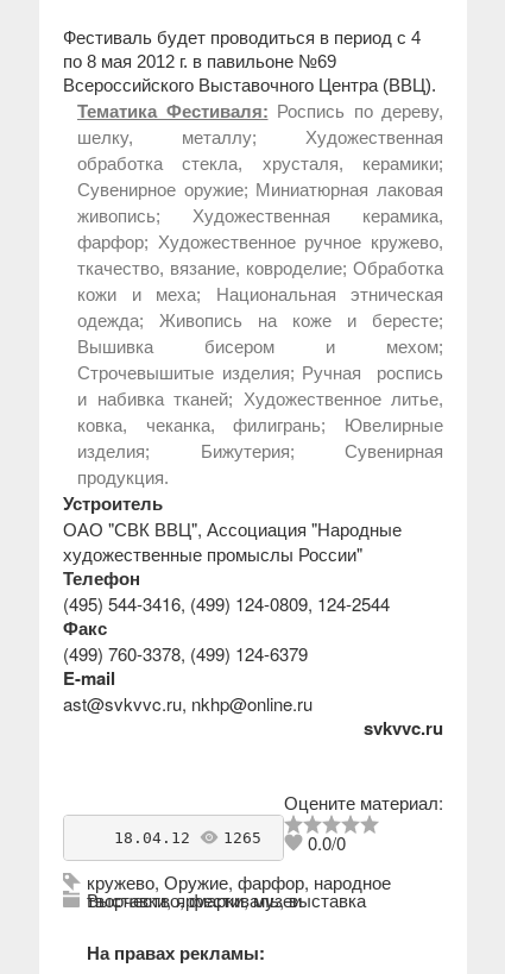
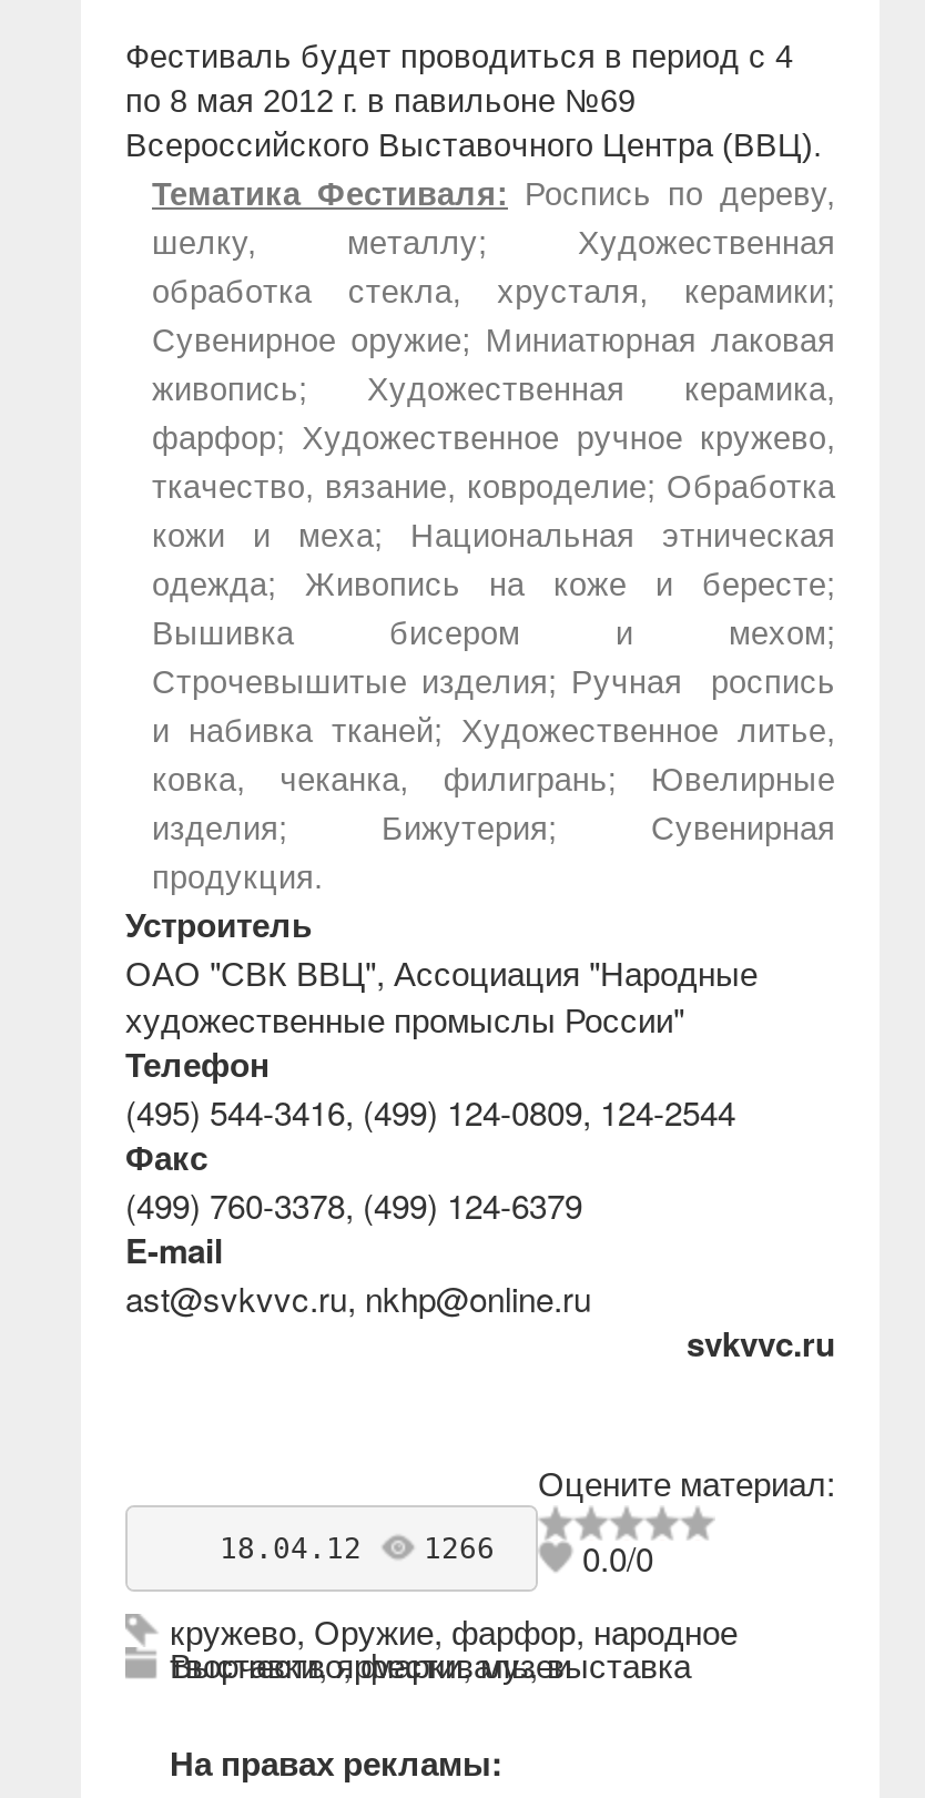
[75,828,261,846] 18.04.12 1265 -> [149,1531,495,1564] 18.04.12 1266

